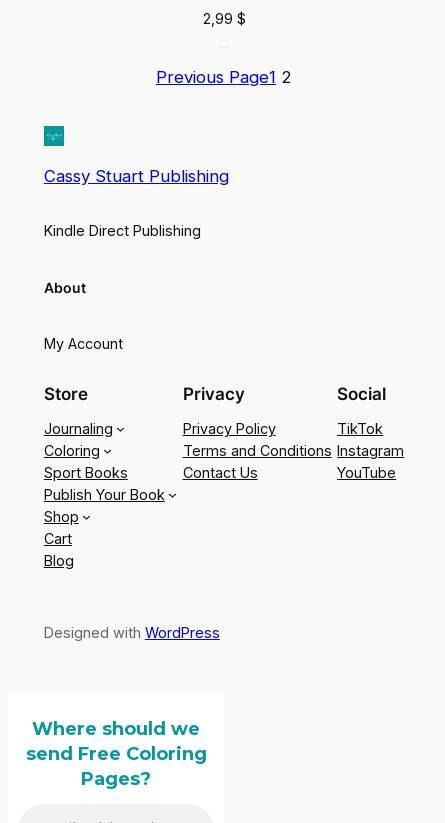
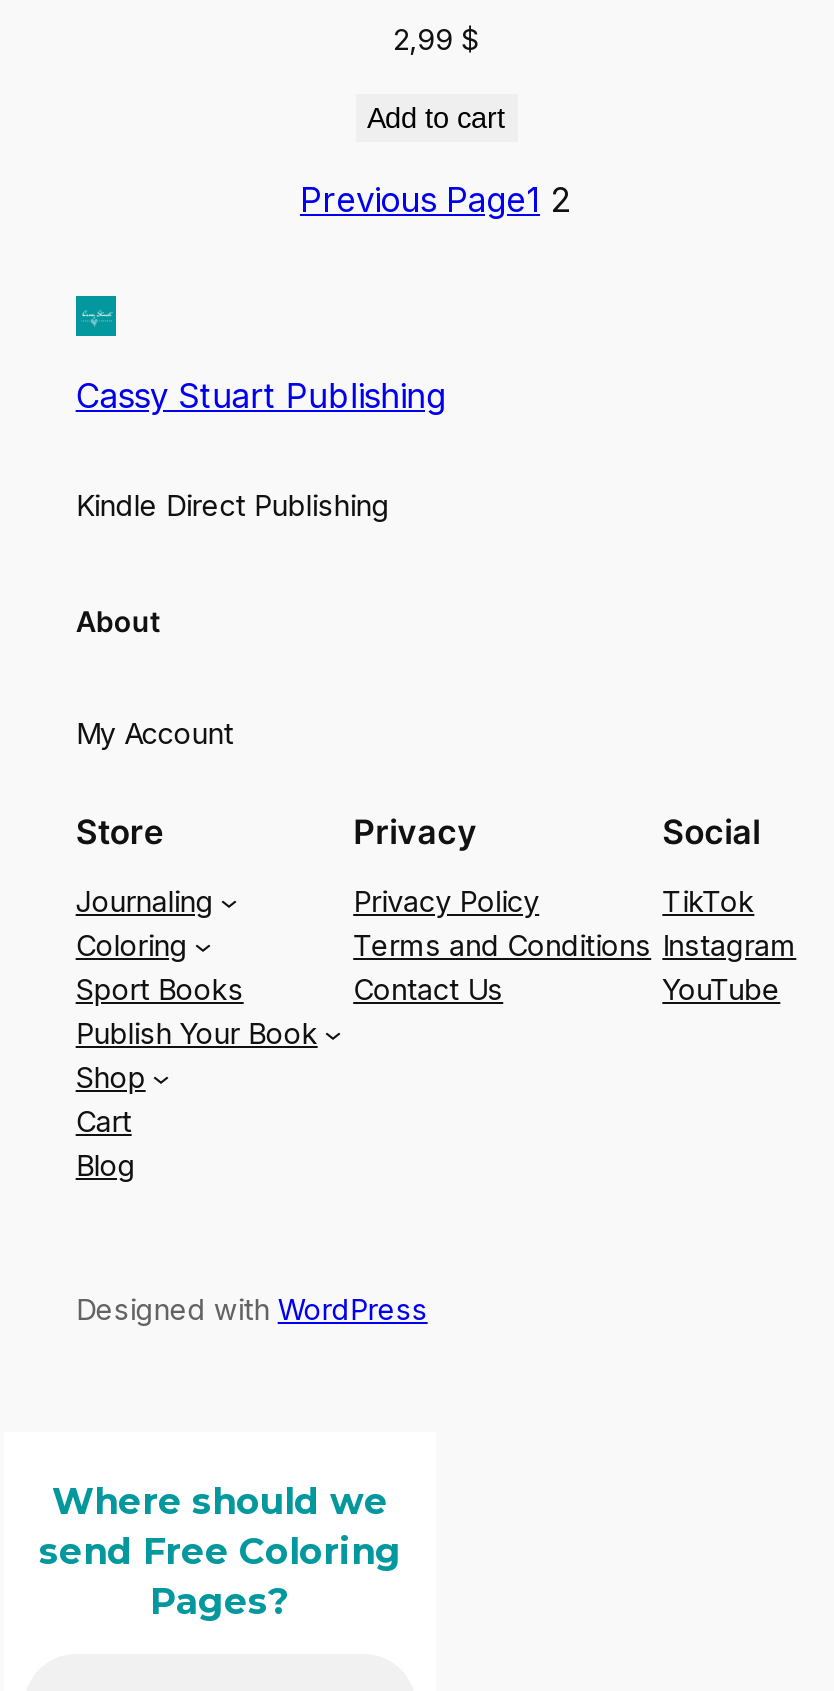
none -> [367,101,505,133] Add to cart

